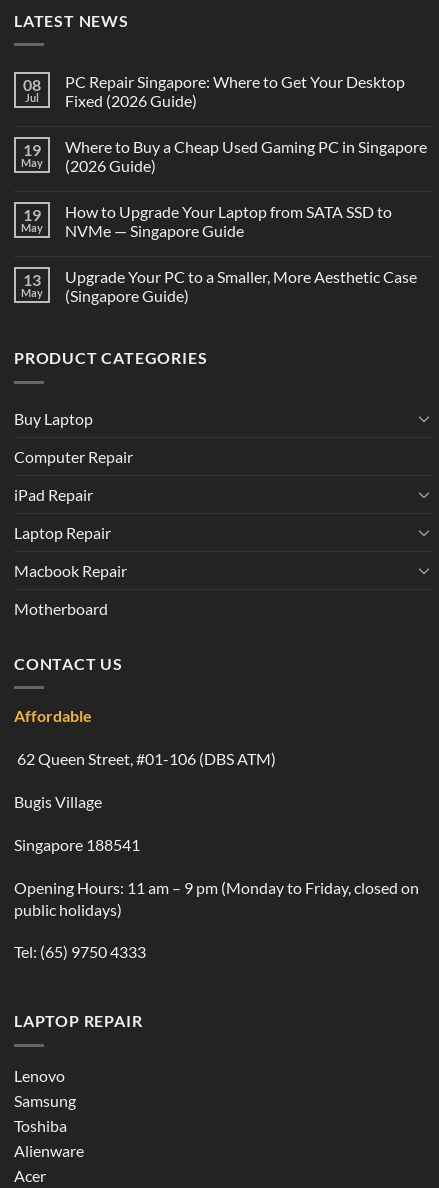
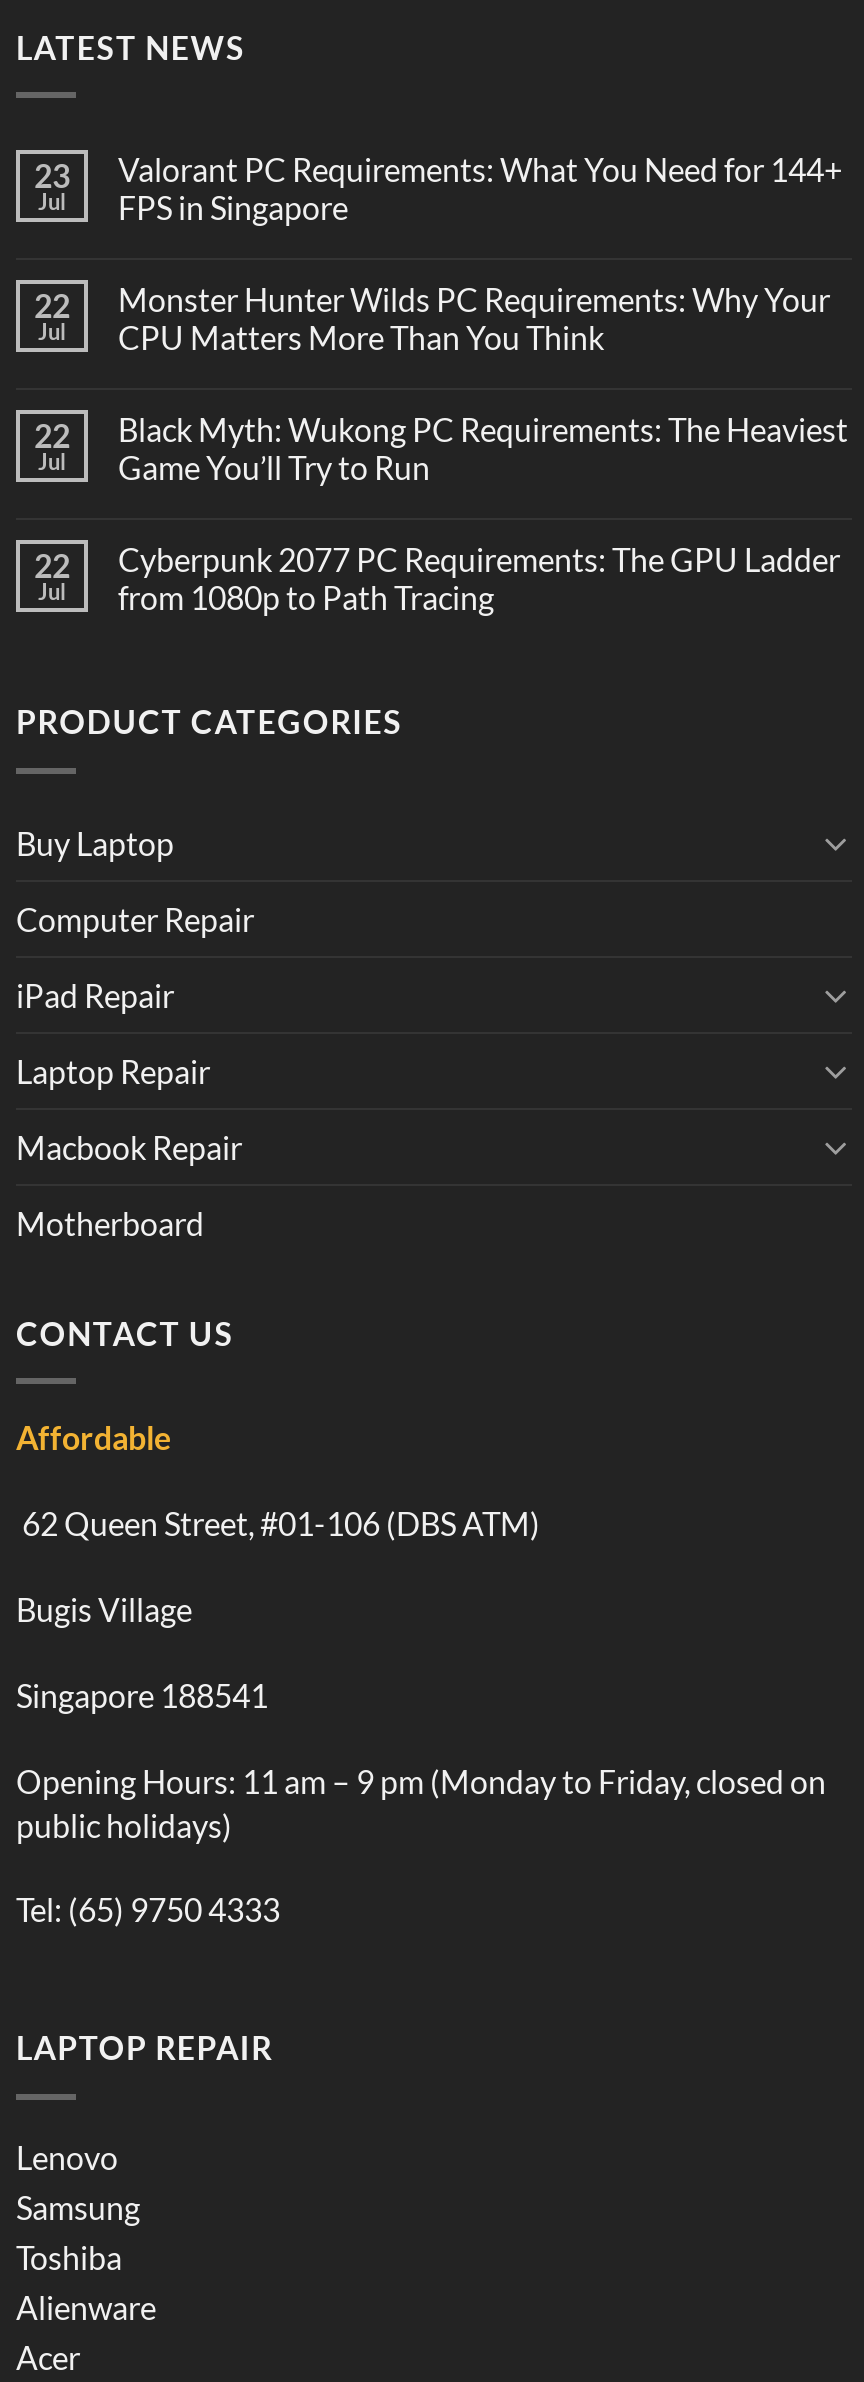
[23,75,41,94] 08 -> [34,157,70,195] 23
[65,72,405,110] PC Repair Singapore: Where to Get Your Desktop | Fixed (2026 Guide) -> [118,151,842,227] Valorant PC Requirements: What You Need for 144+ | FPS in Singapore
[21,140,43,169] 19 | May -> [34,287,70,345] 22 | Jul
[65,137,427,175] Where to Buy a Cheap Used Gaming PC in Singapore | (2026 Guide) -> [118,281,830,357] Monster Hunter Wilds PC Requirements: Why Your | CPU Matters More Than You Think
[21,205,43,234] 19 | May -> [34,417,70,475] 22 | Jul
[65,202,392,240] How to Upgrade Your Laptop from SATA SSD to | NVMe — Singapore Guide -> [118,411,848,487] Black Myth: Wukong PC Requirements: The Heaviest | Game You’ll Try to Run
[21,270,43,299] 13 | May -> [34,547,70,605] 22 | Jul
[65,267,417,305] Upgrade Your PC to a Smaller, More Aesthetic Case | (Singapore Guide) -> [118,541,840,617] Cyberpunk 2077 PC Requirements: The GPU Ladder | from 1080p to Path Tracing

